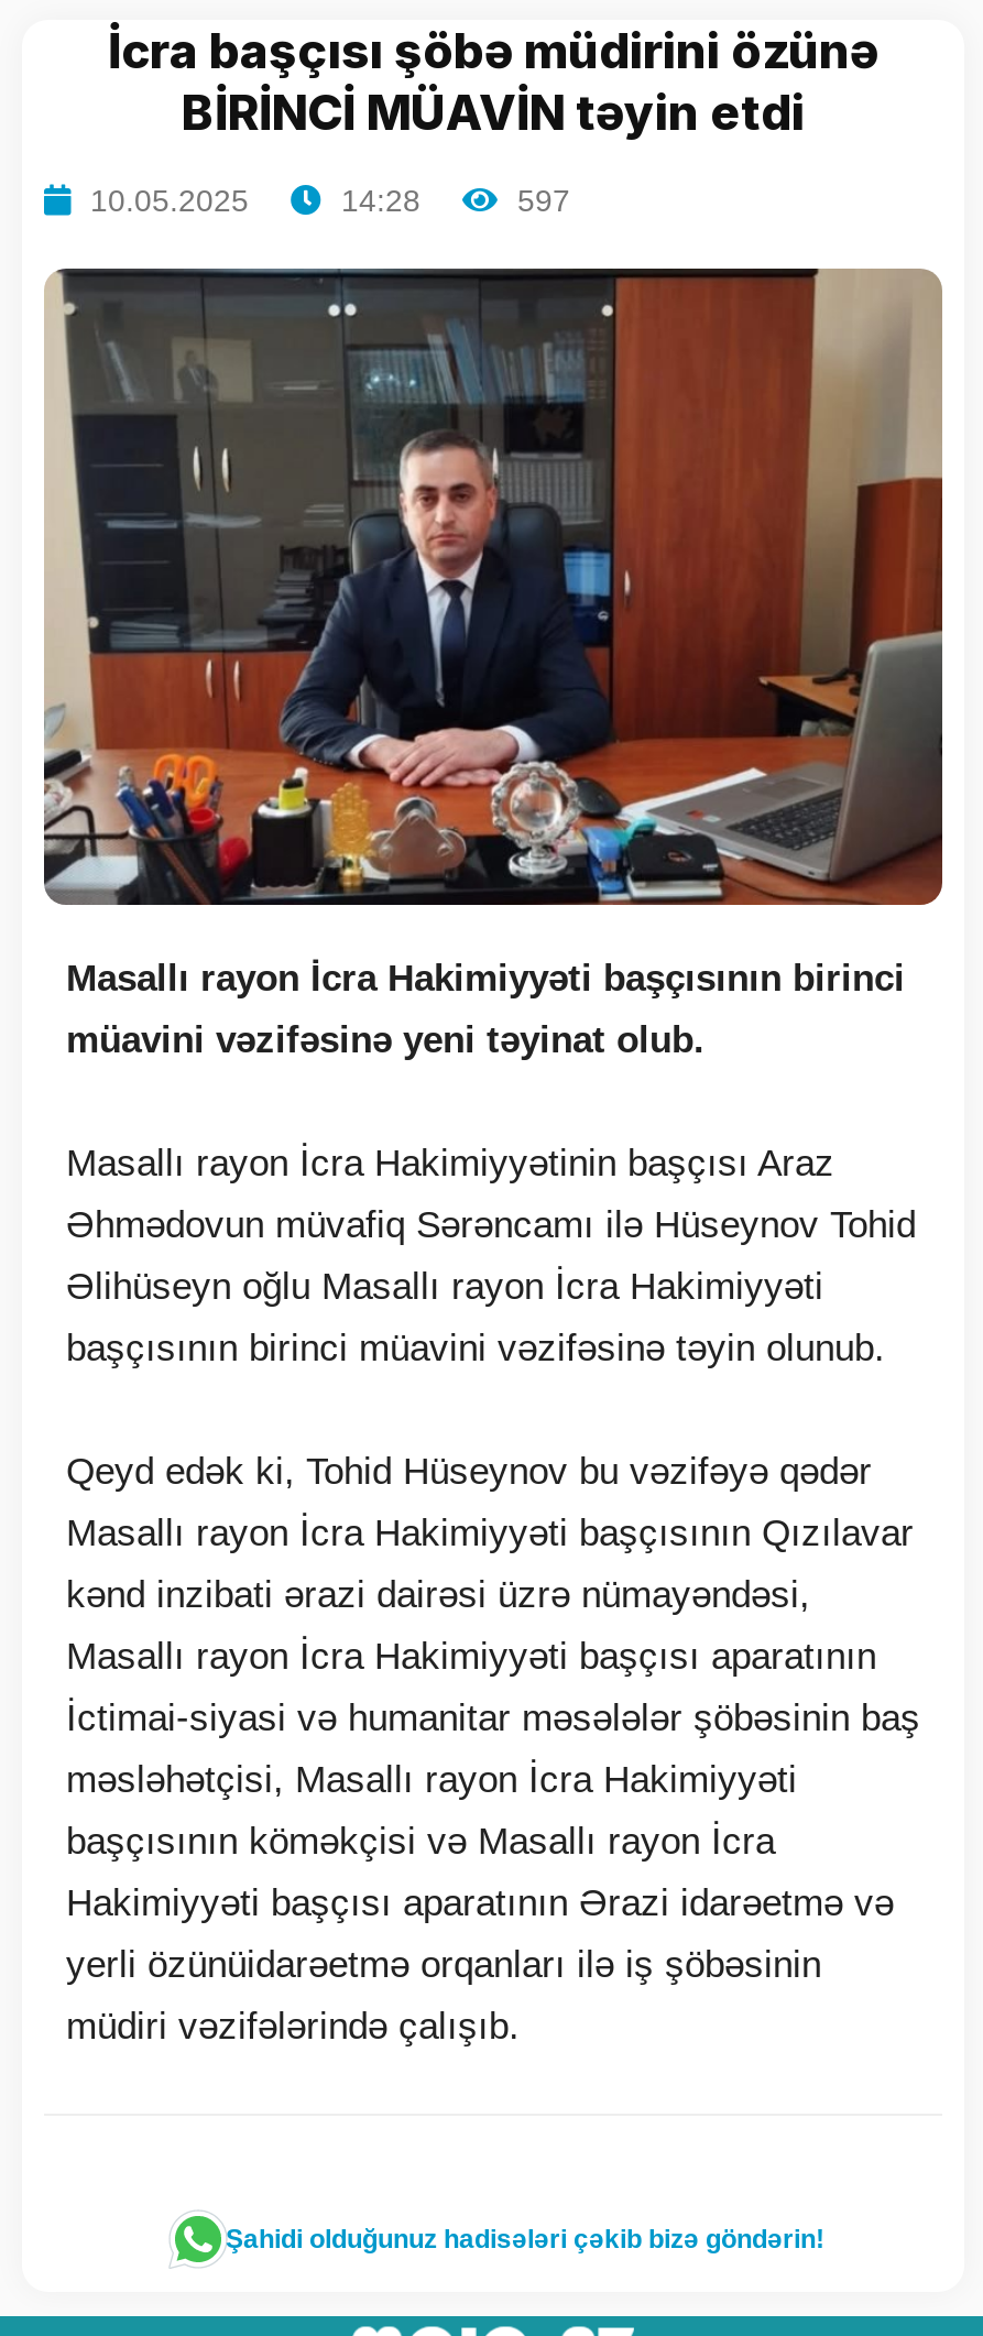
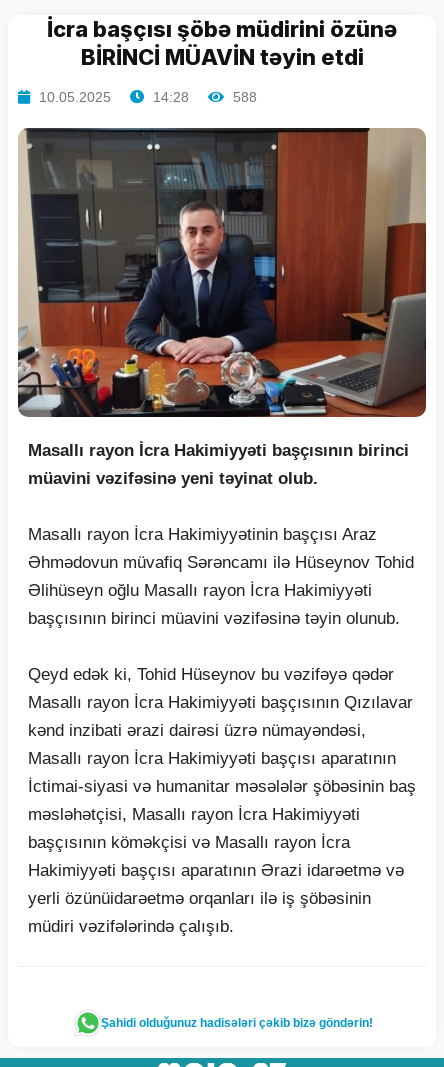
[509,183,570,218] 597 -> [229,89,257,105] 588

